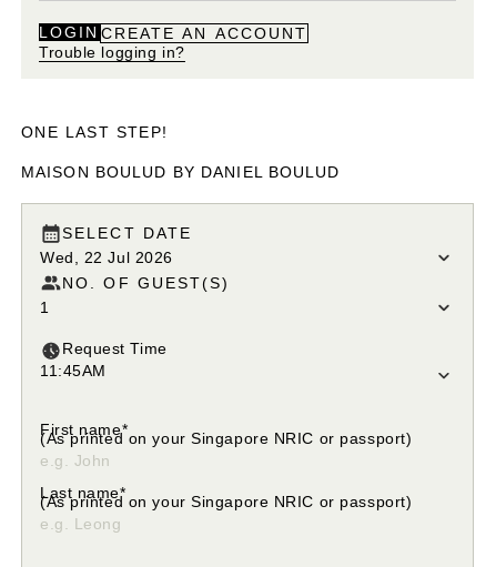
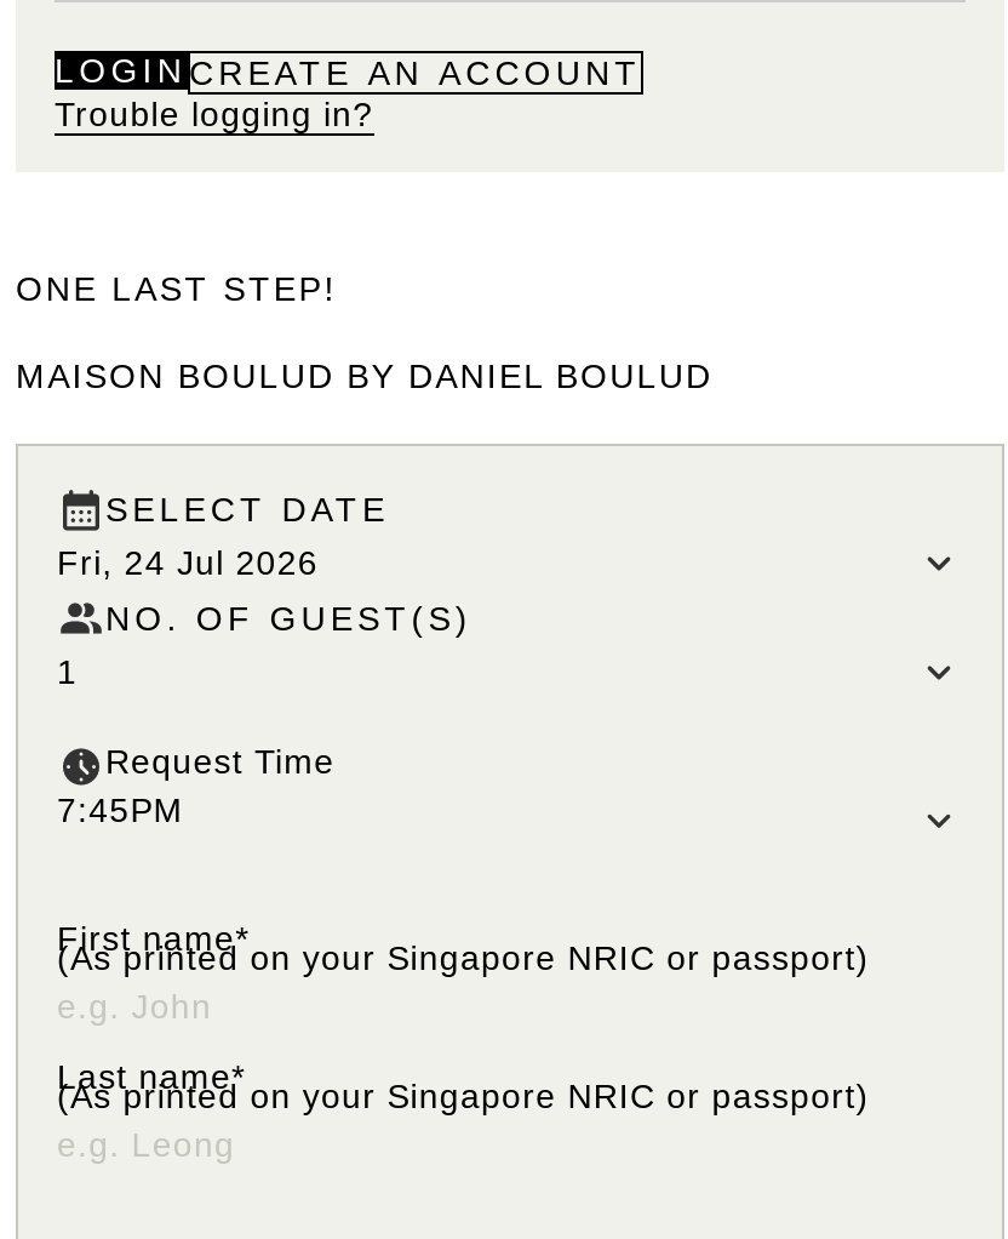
[40,249,173,267] Wed, 22 Jul 2026 -> [57,544,319,583] Fri, 24 Jul 2026
[40,362,106,379] 11:45AM -> [57,790,184,829] 7:45PM

